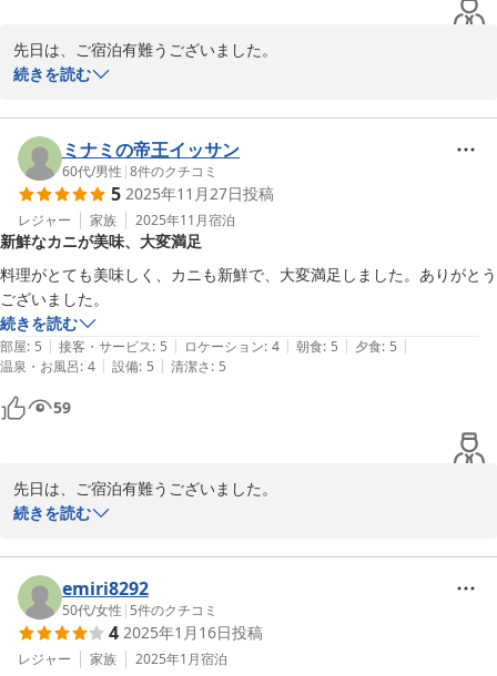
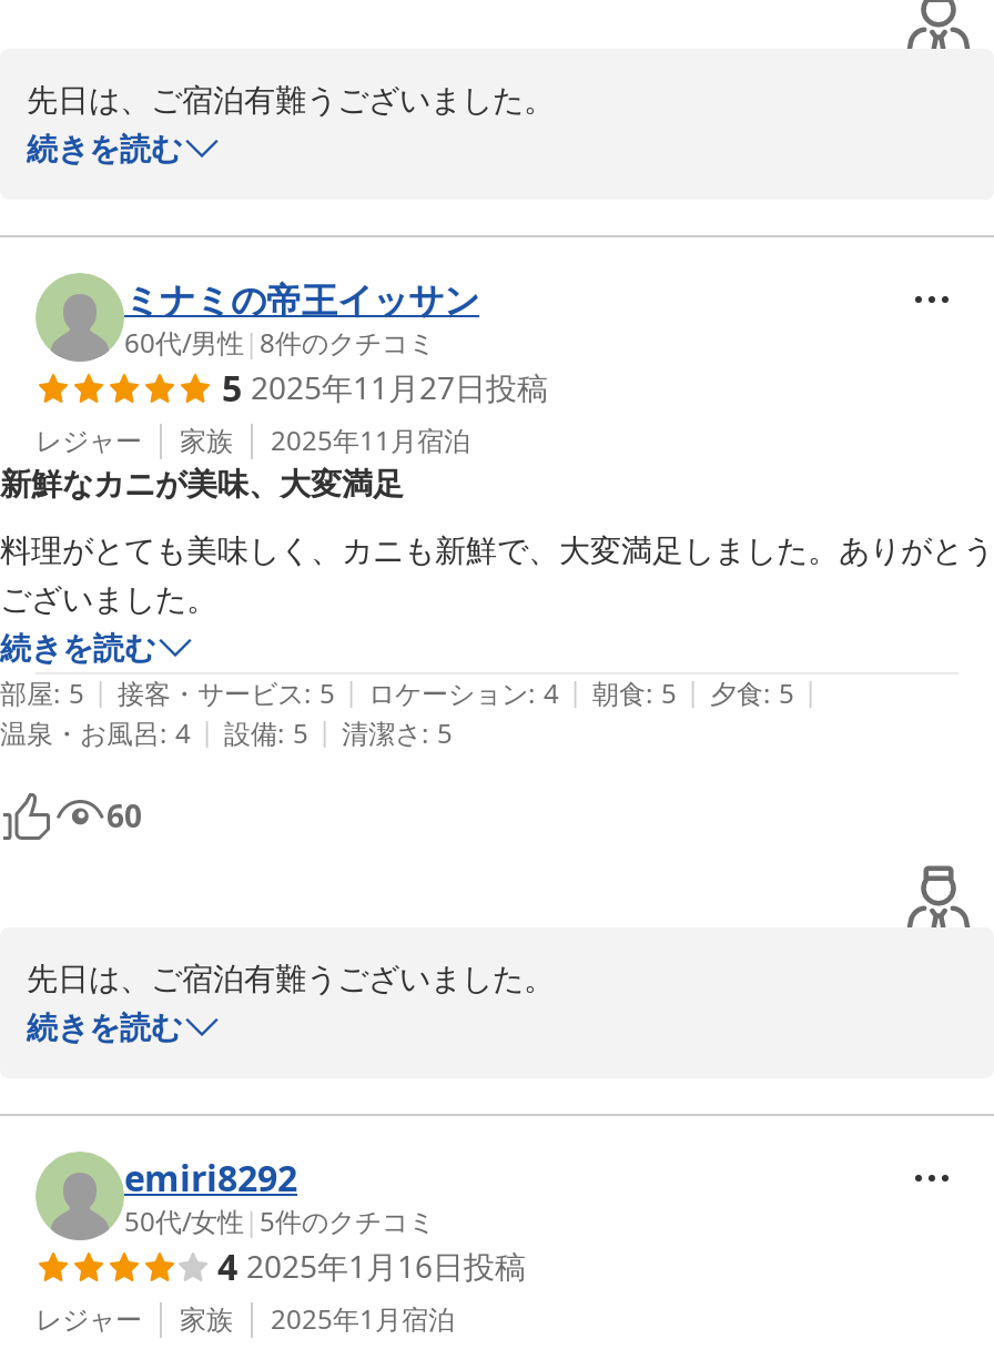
[53,397,71,418] 59 -> [106,794,142,836] 60

